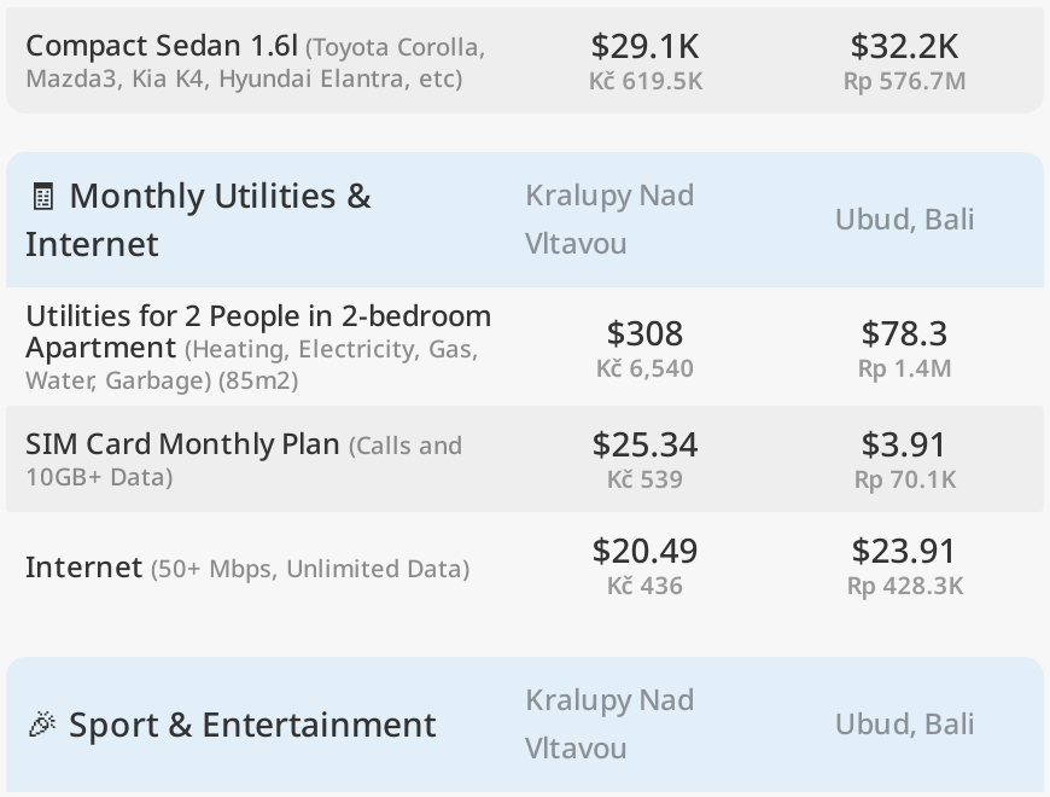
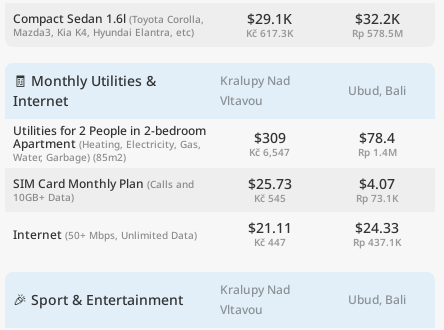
[588,63,702,97] Kč 619.5K -> [246,26,293,40] Kč 617.3K
[843,63,966,97] Rp 576.7M -> [352,26,403,40] Rp 578.5M
[607,308,684,354] $308 -> [254,128,286,147] $309
[861,308,948,354] $78.3 -> [359,128,395,147] $78.4
[595,349,694,383] Kč 6,540 -> [249,145,290,159] Kč 6,547
[592,421,698,467] $25.34 -> [248,174,292,193] $25.73
[861,421,948,467] $3.91 -> [359,174,395,193] $4.07
[607,462,684,496] Kč 539 -> [254,191,286,205] Kč 545
[854,462,955,496] Rp 70.1K -> [356,191,398,205] Rp 73.1K
[592,527,698,573] $20.49 -> [248,218,292,237] $21.11
[851,527,958,573] $23.91 -> [355,218,399,237] $24.33
[607,568,684,602] Kč 436 -> [254,235,286,249] Kč 447
[847,568,962,602] Rp 428.3K -> [353,235,401,249] Rp 437.1K

